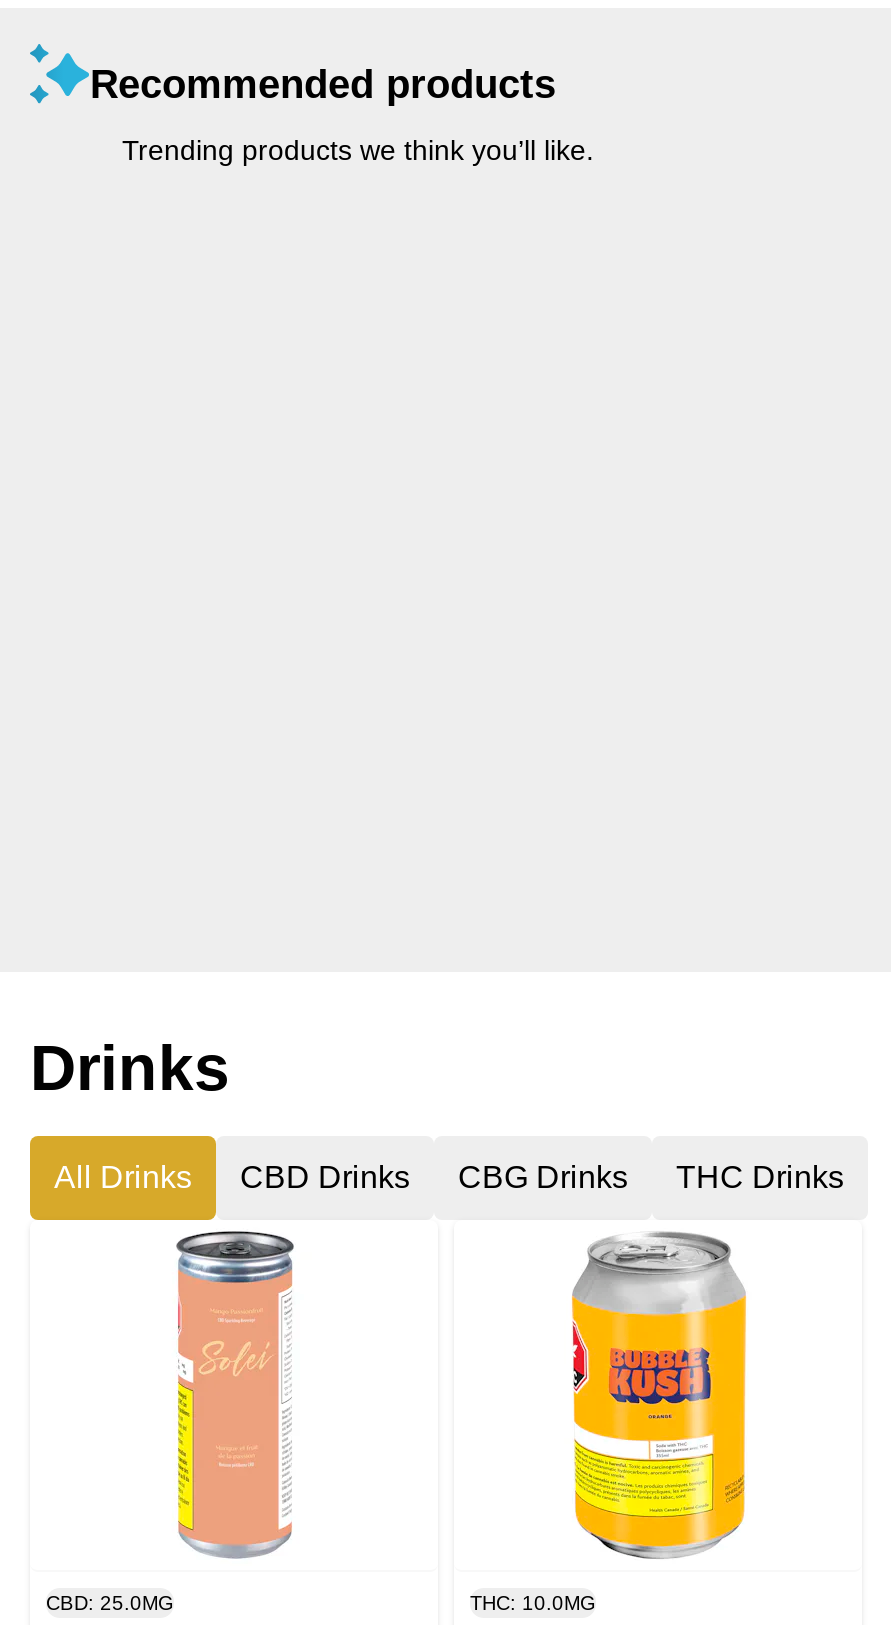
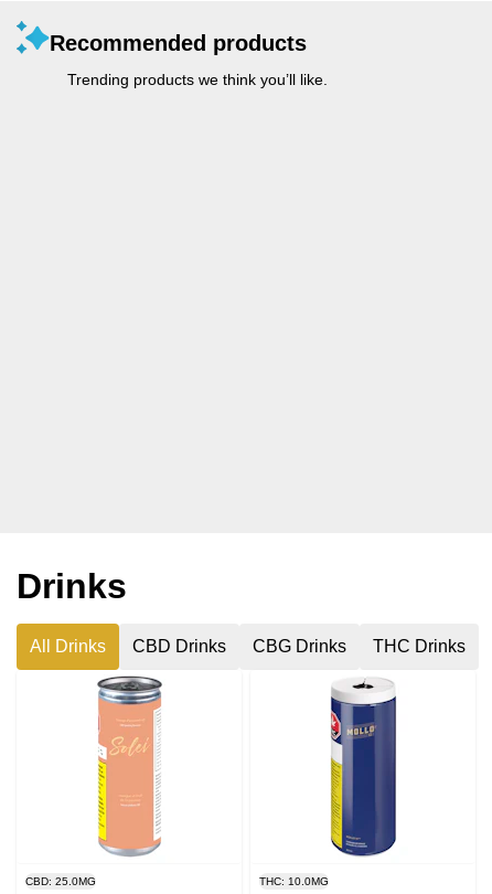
[570,1232,748,1556] [image] -> [315,678,411,856] [image]

